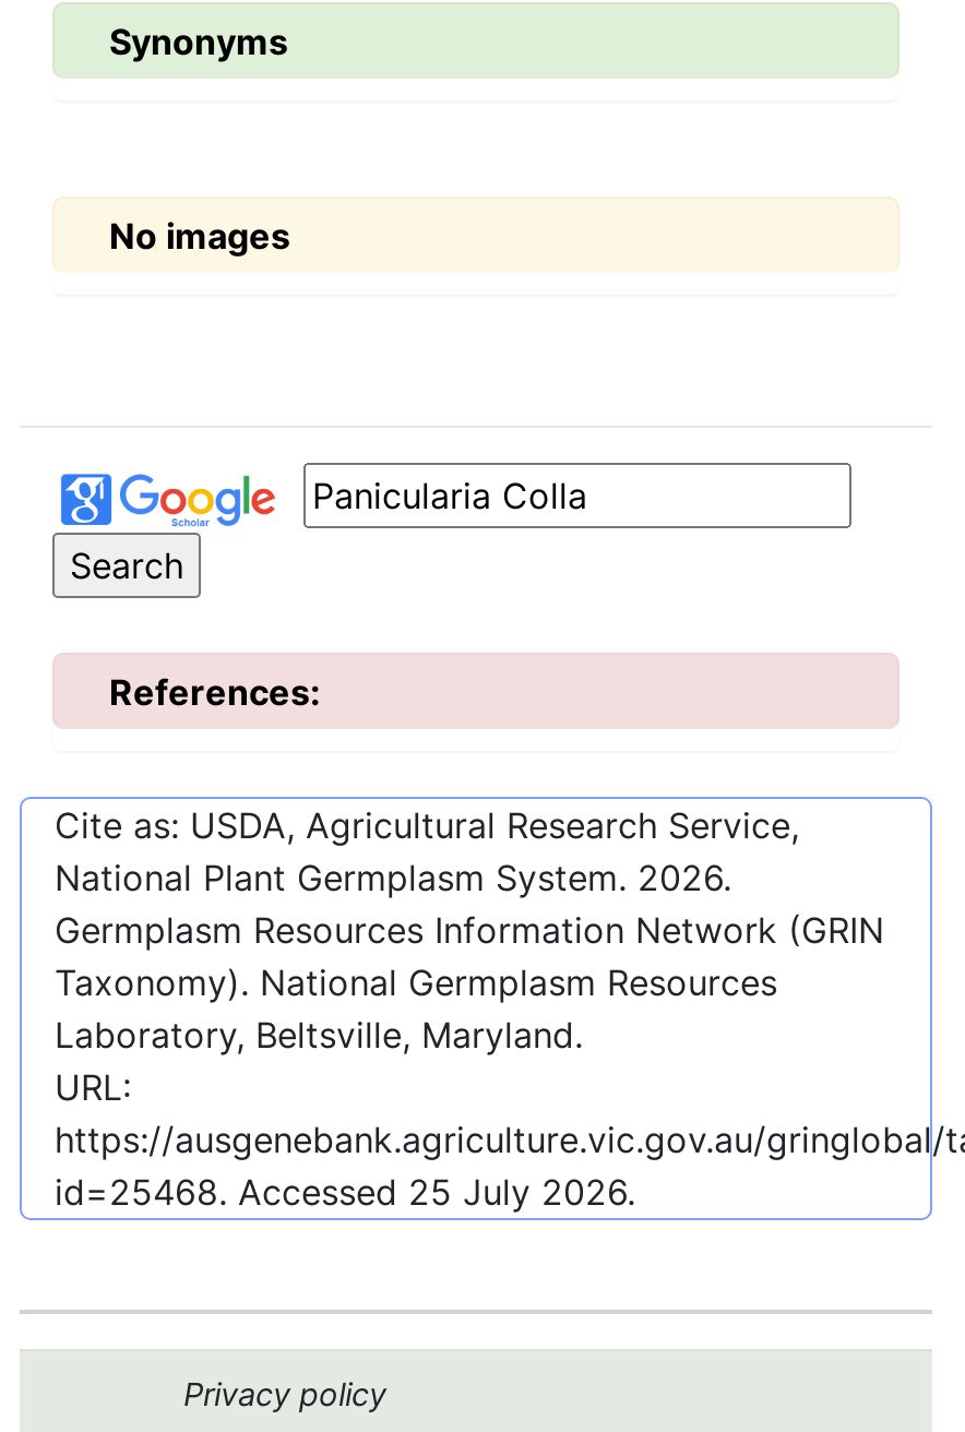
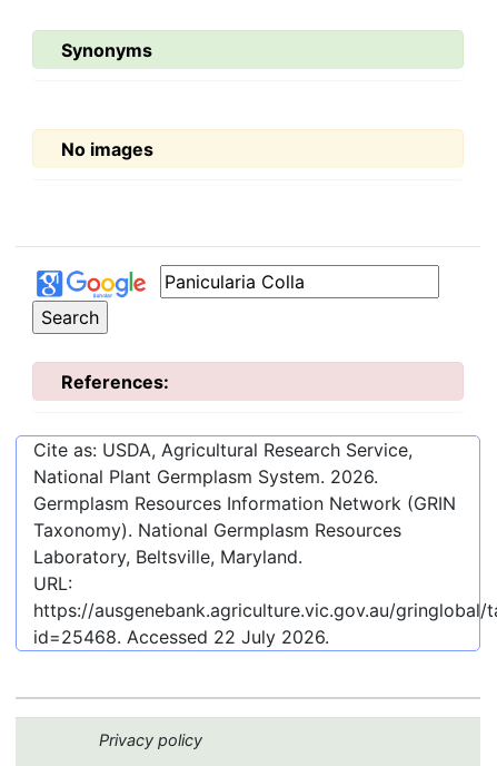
[55,1169,635,1213] id=25468. Accessed 25 July 2026. -> [33,625,329,647] id=25468. Accessed 22 July 2026.

